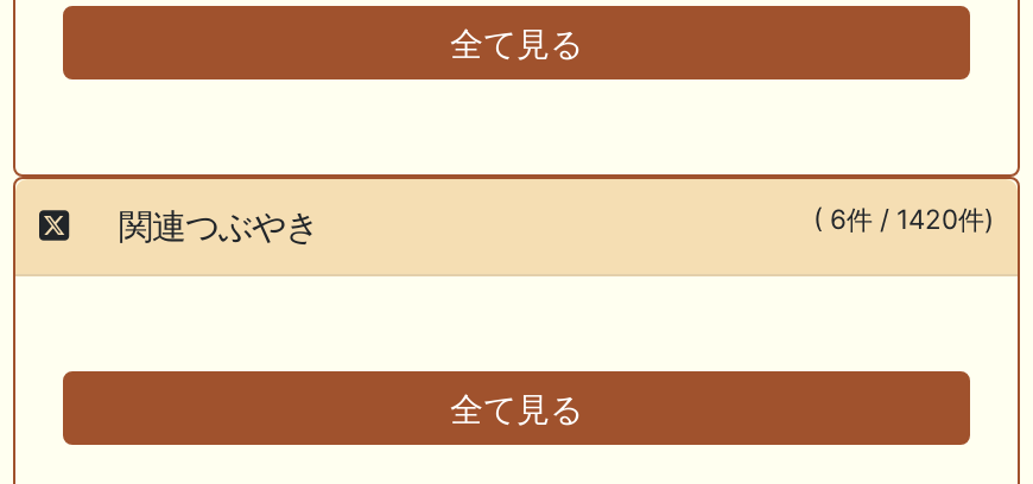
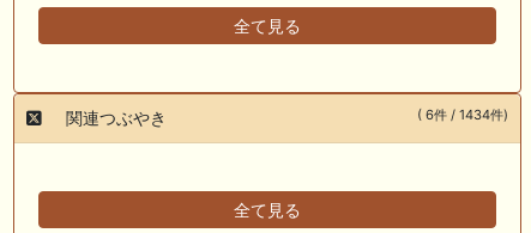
[813,203,994,236] ( 6件 / 1420件) -> [417,106,508,123] ( 6件 / 1434件)

